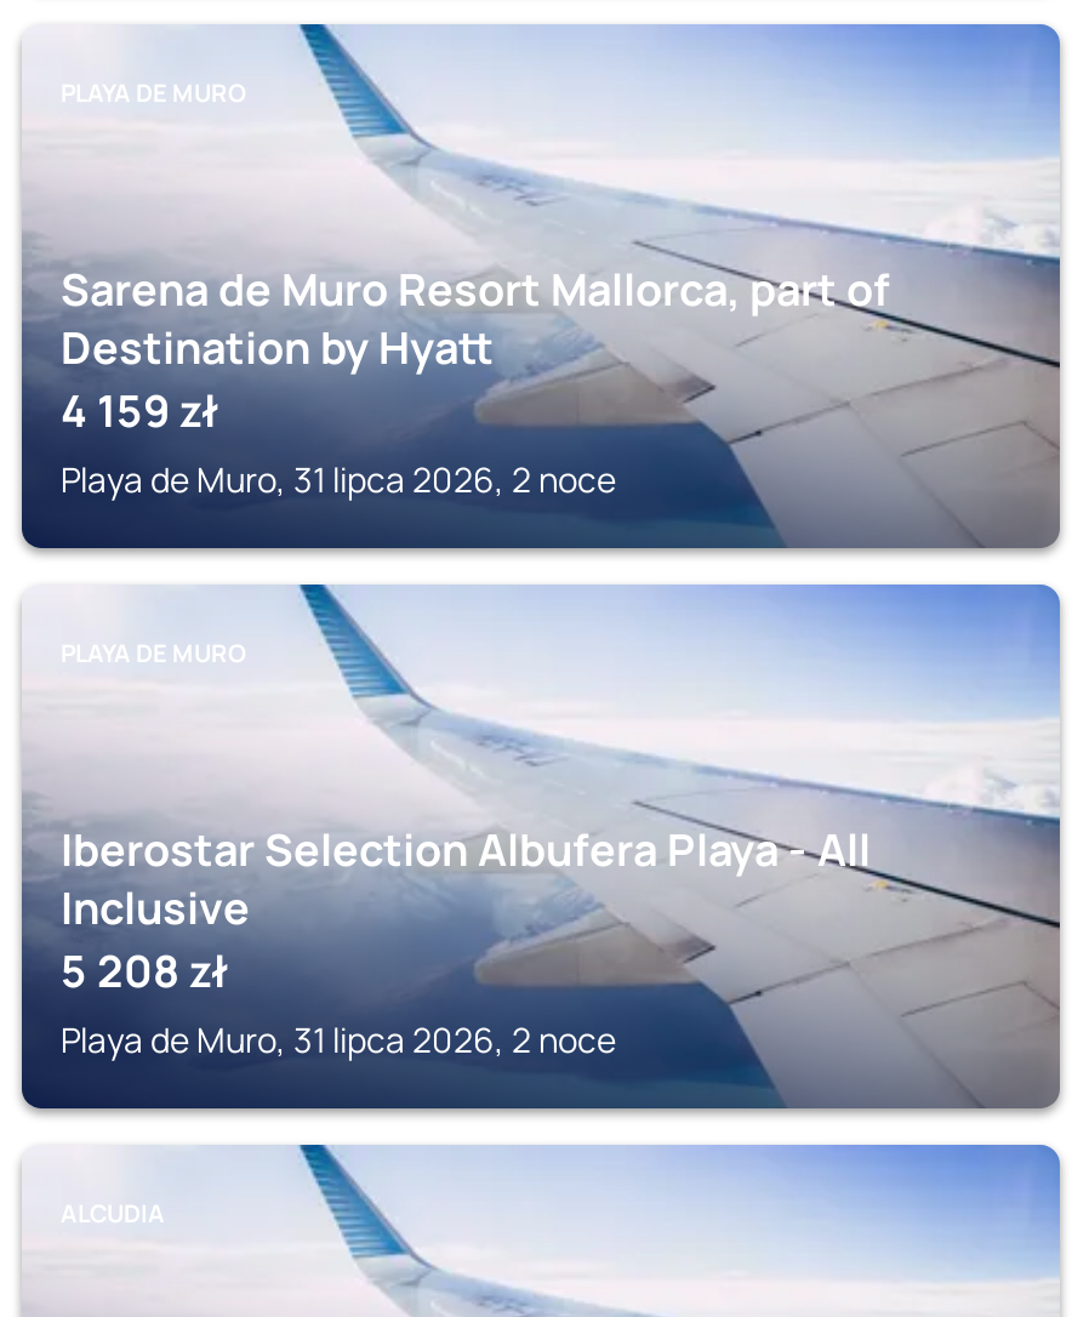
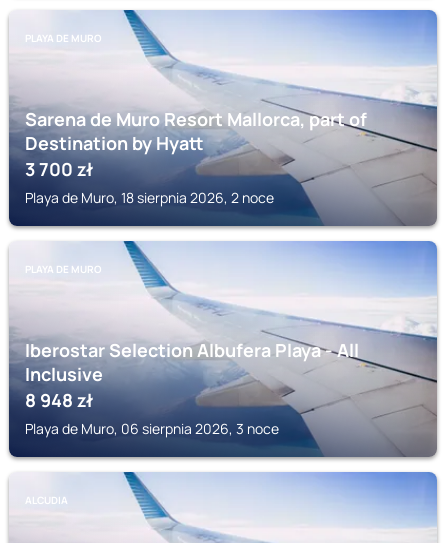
[61,381,218,439] 4 159 zł -> [25,157,93,181] 3 700 zł
[61,456,616,502] Playa de Muro, 31 lipca 2026, 2 noce -> [25,188,274,207] Playa de Muro, 18 sierpnia 2026, 2 noce
[61,941,228,999] 5 208 zł -> [25,388,93,412] 8 948 zł
[61,1016,616,1062] Playa de Muro, 31 lipca 2026, 2 noce -> [25,419,279,438] Playa de Muro, 06 sierpnia 2026, 3 noce

